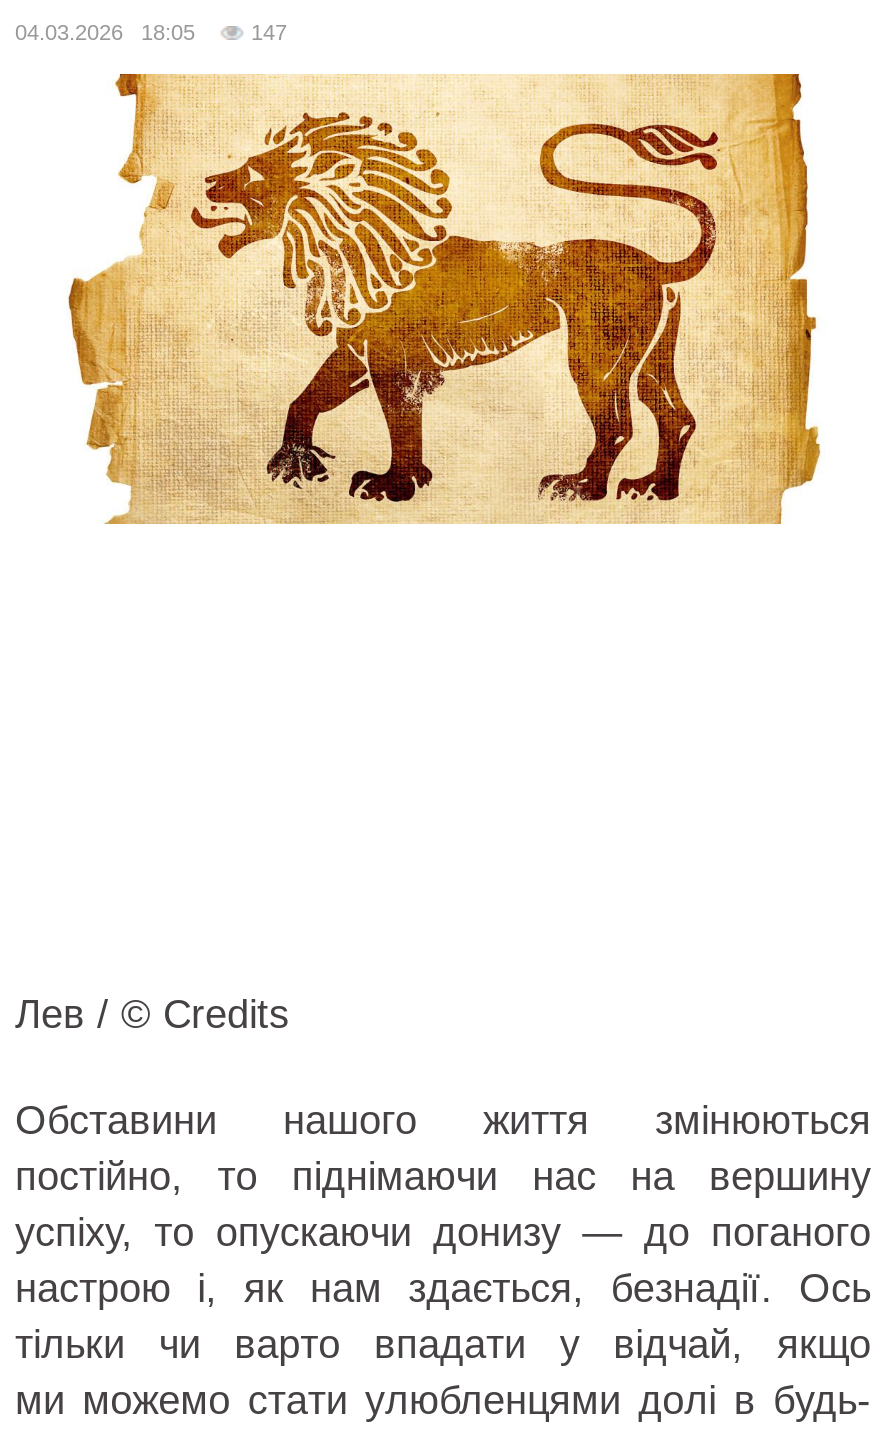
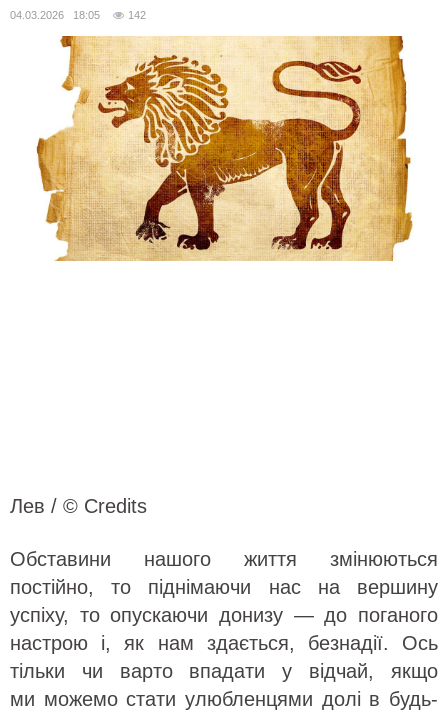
[15,20,287,44] 04.03.2026 18:05 147 -> [10,9,146,21] 04.03.2026 18:05 142

